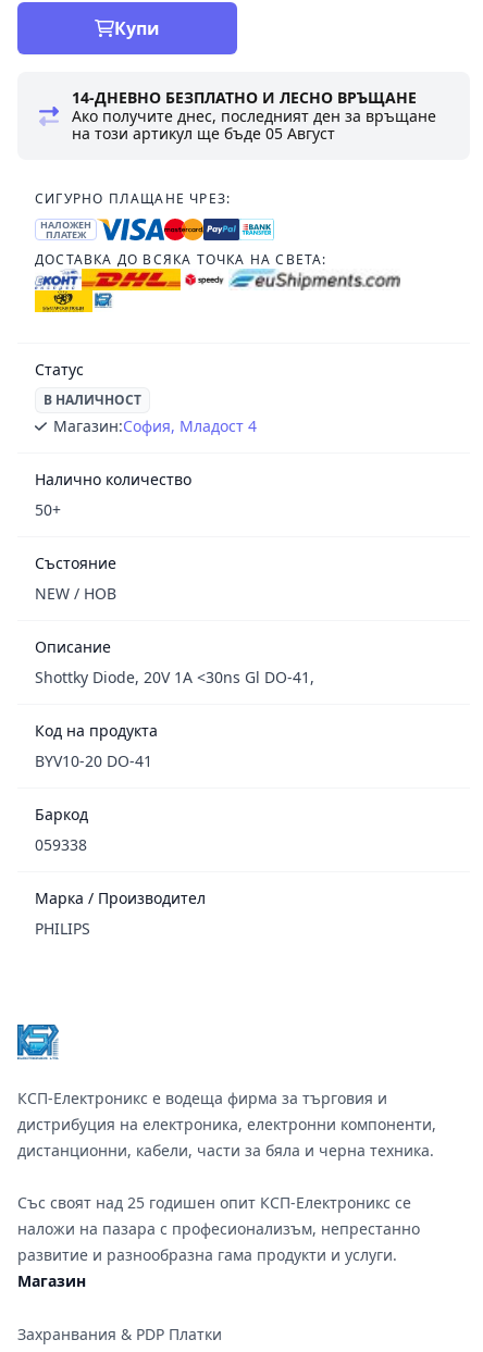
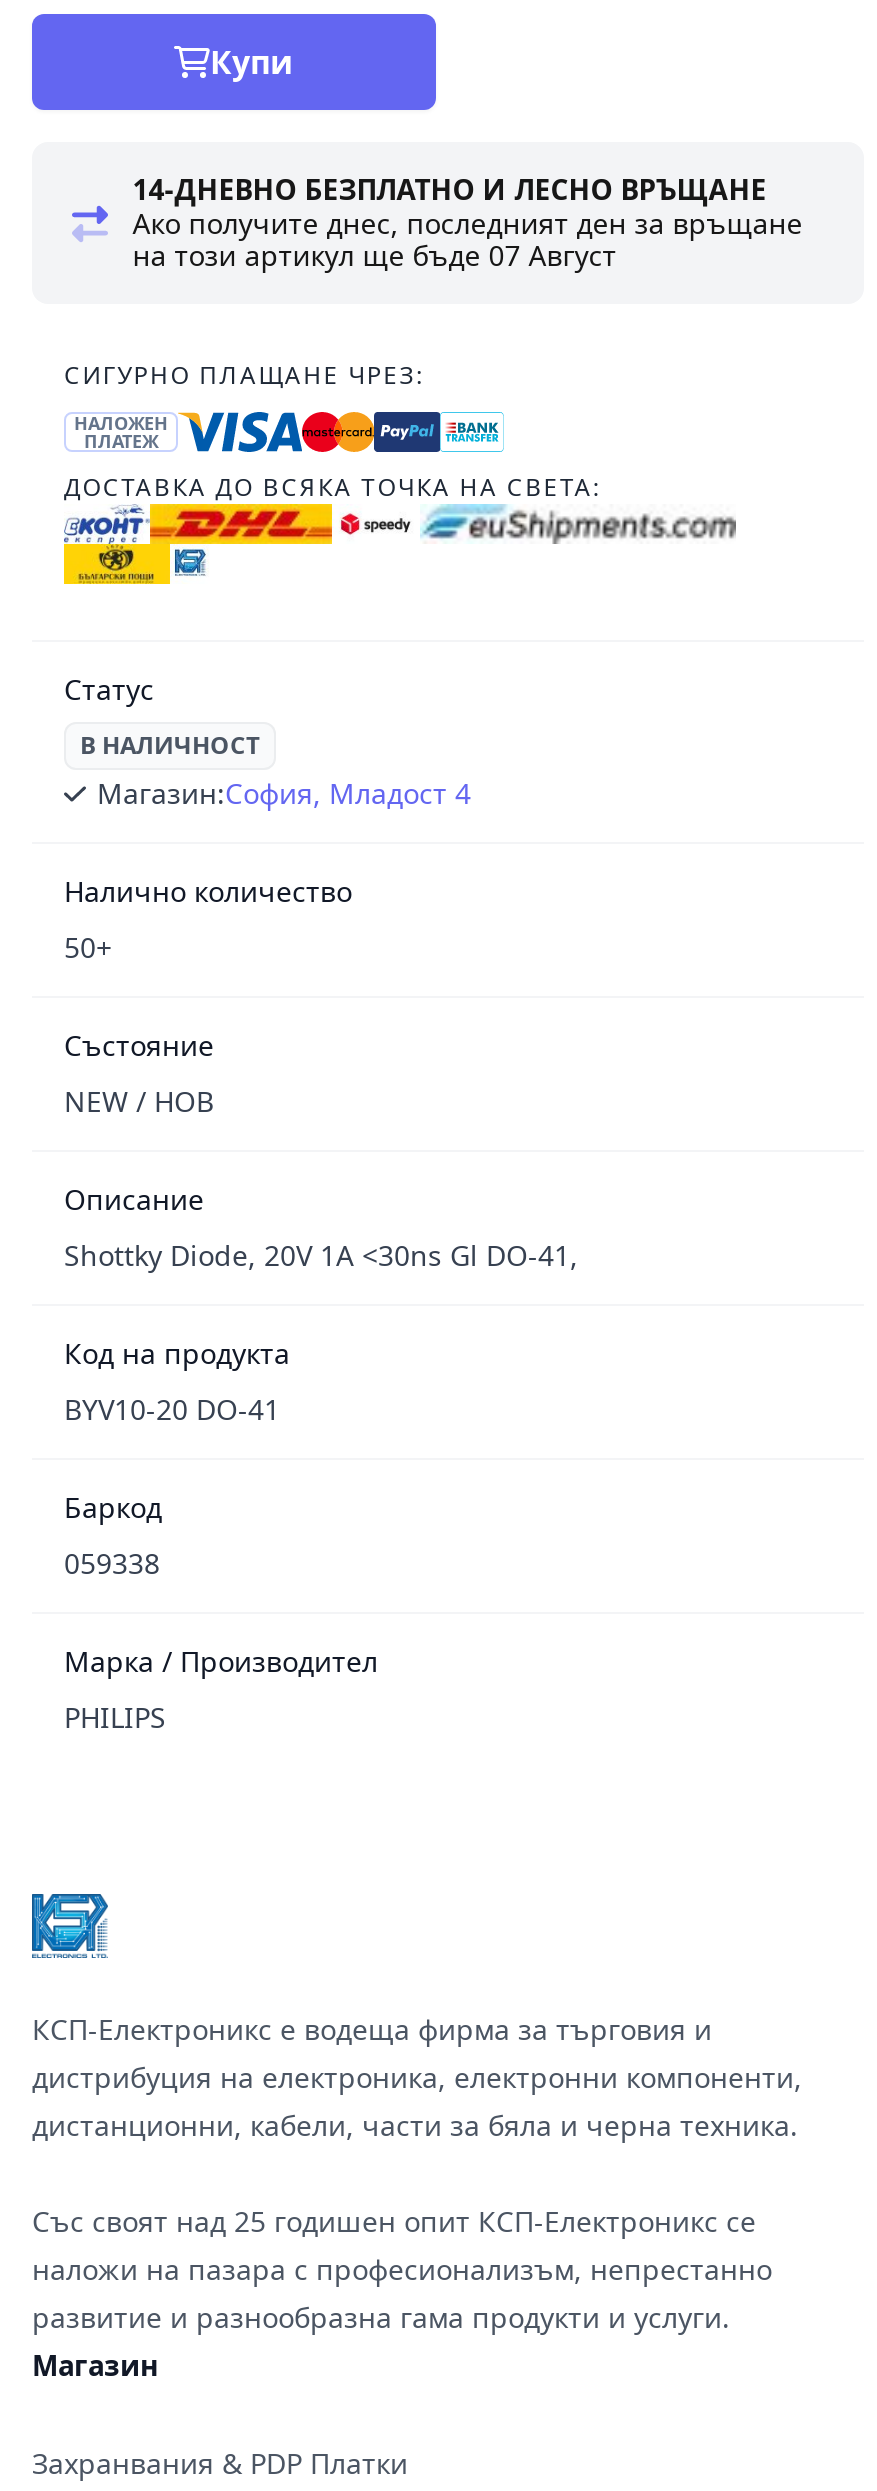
[72,123,335,144] на този артикул ще бъде 05 Август -> [132,236,616,274] на този артикул ще бъде 07 Август

